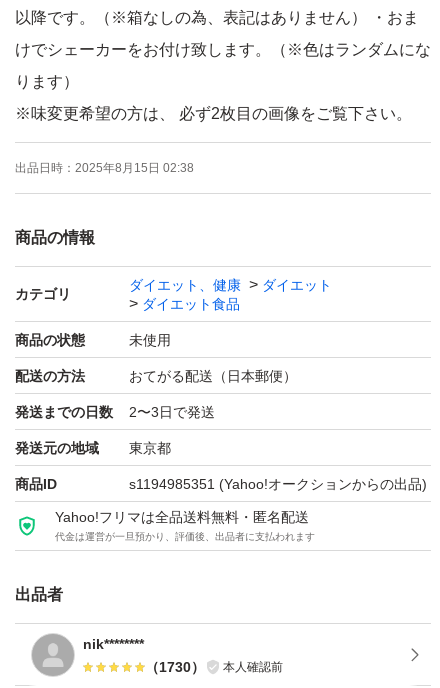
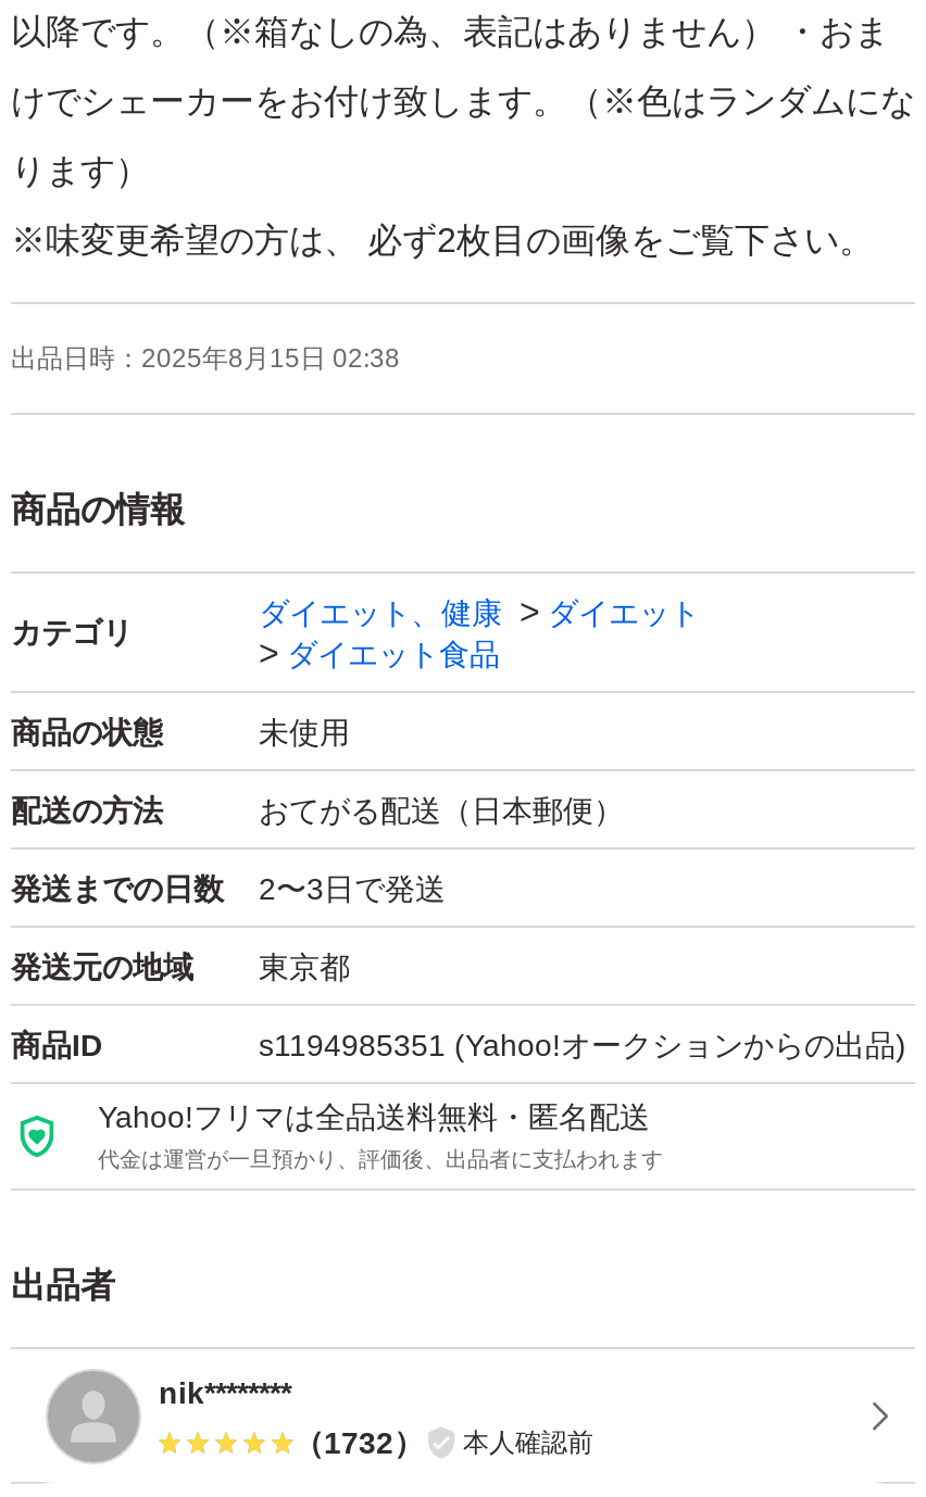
[145,659,283,675] （1730） 本人確認前 -> [293,1425,593,1460] （1732） 本人確認前

